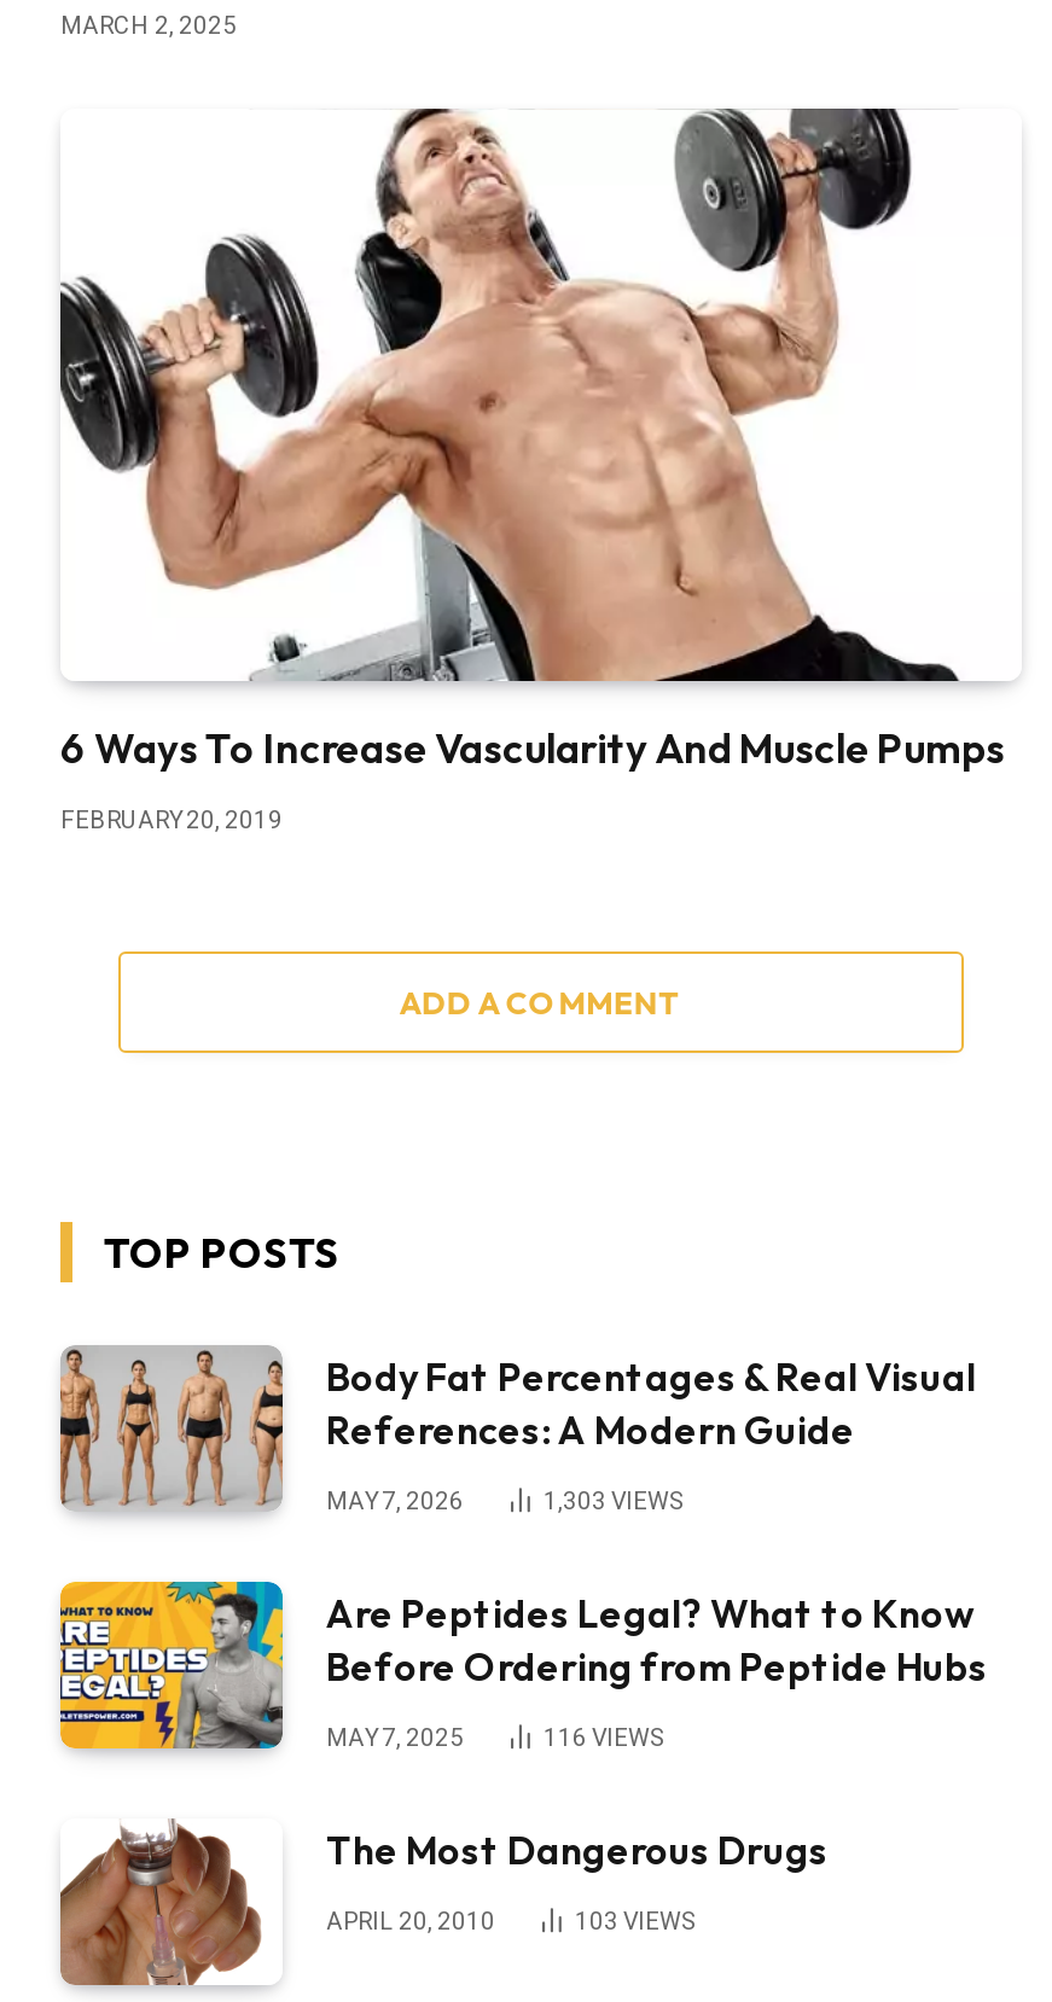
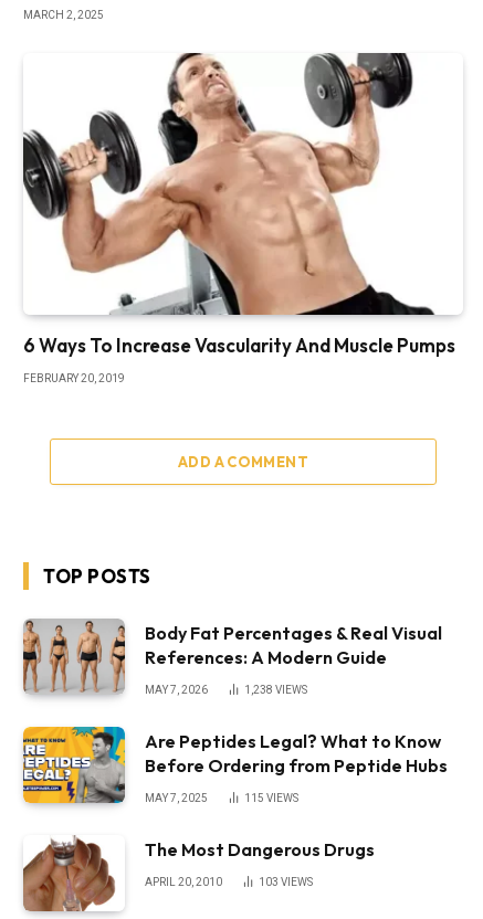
[544,1489,681,1515] 1,303 VIEWS -> [244,684,307,696] 1,238 VIEWS
[544,1725,662,1752] 116 VIEWS -> [244,792,298,805] 115 VIEWS

